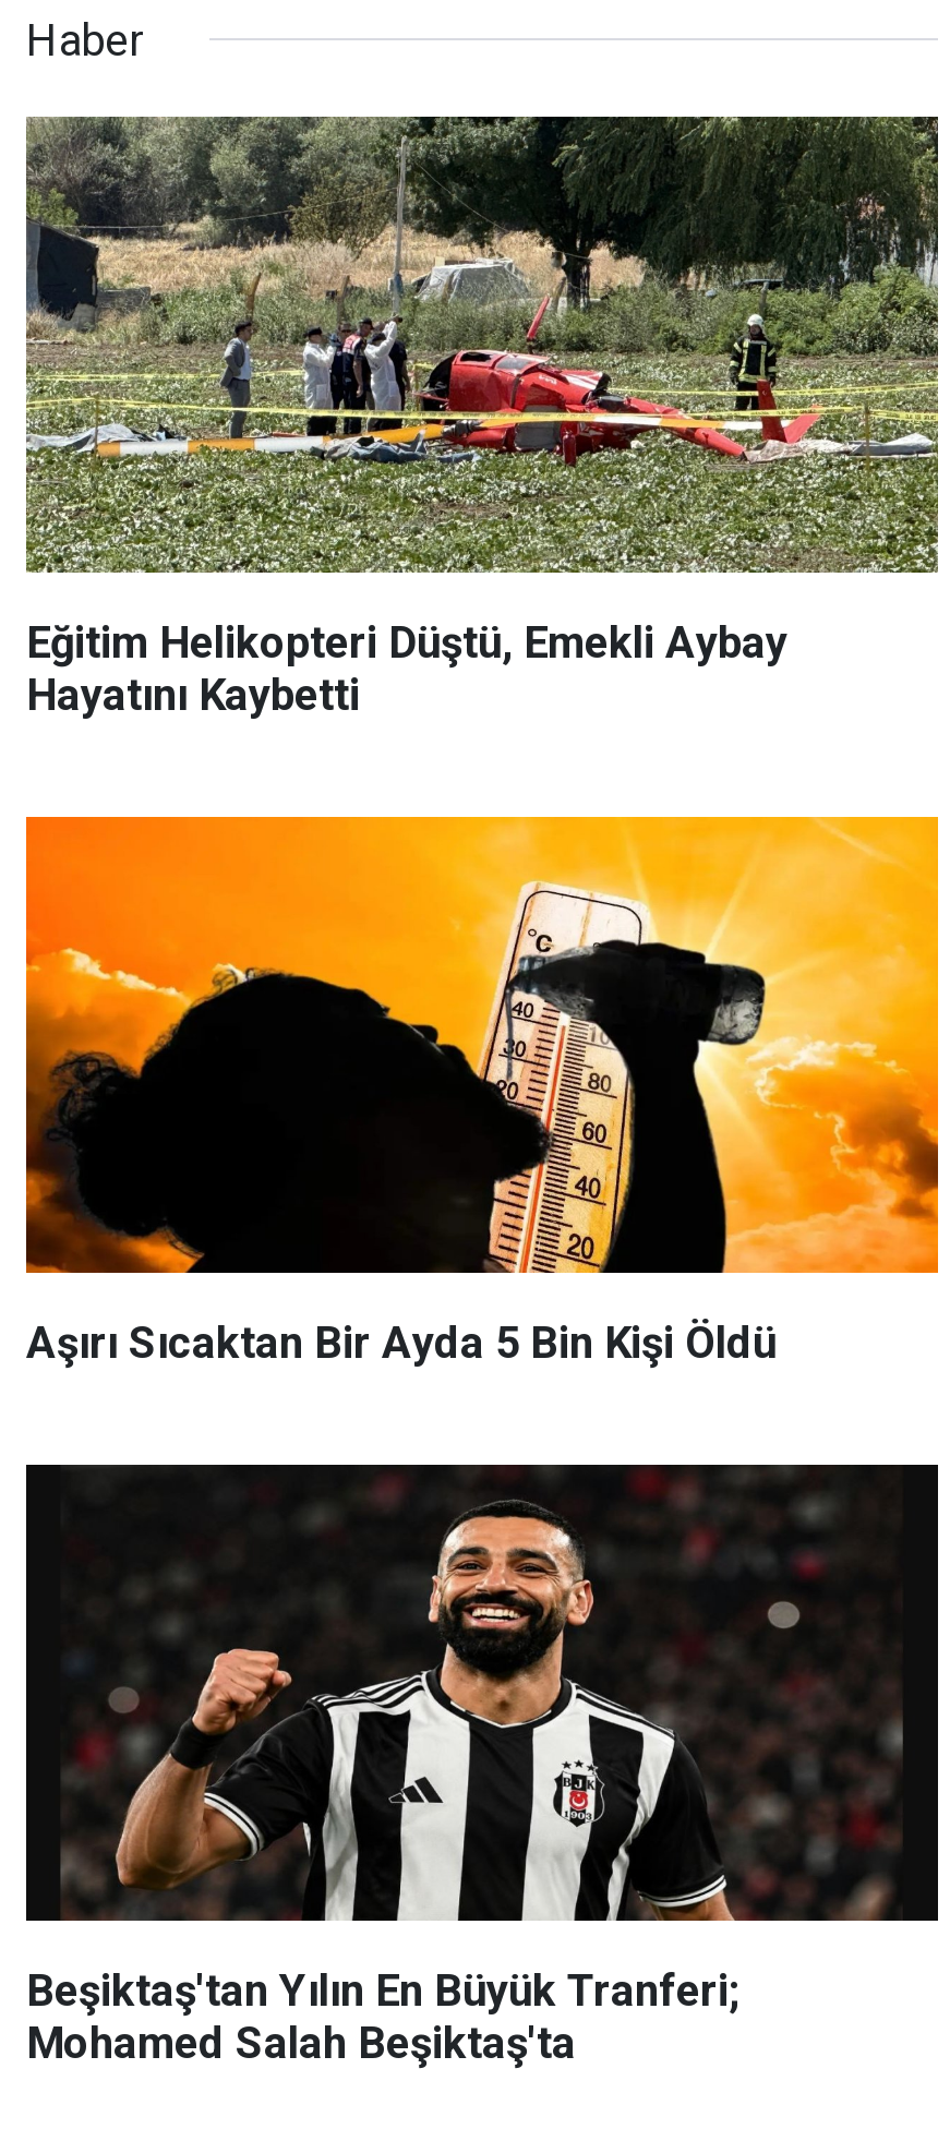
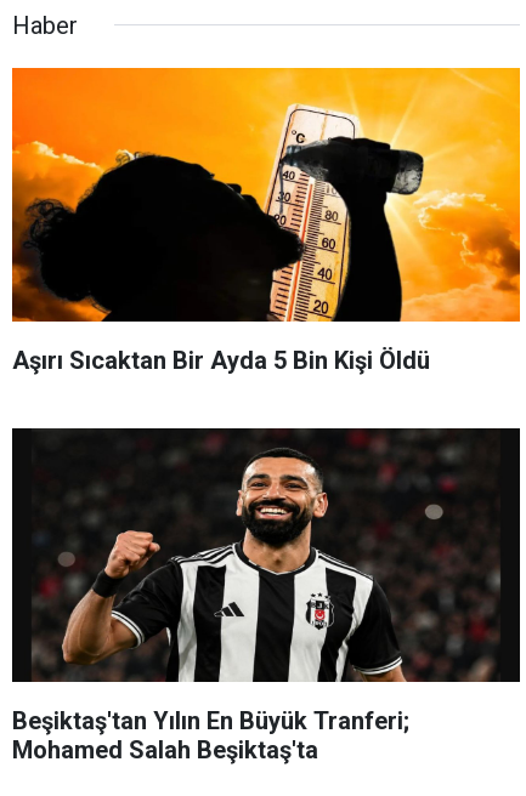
[24,115,940,720] [image] | Eğitim Helikopteri Düştü, Emekli Aybay | Hayatını Kaybetti -> none

